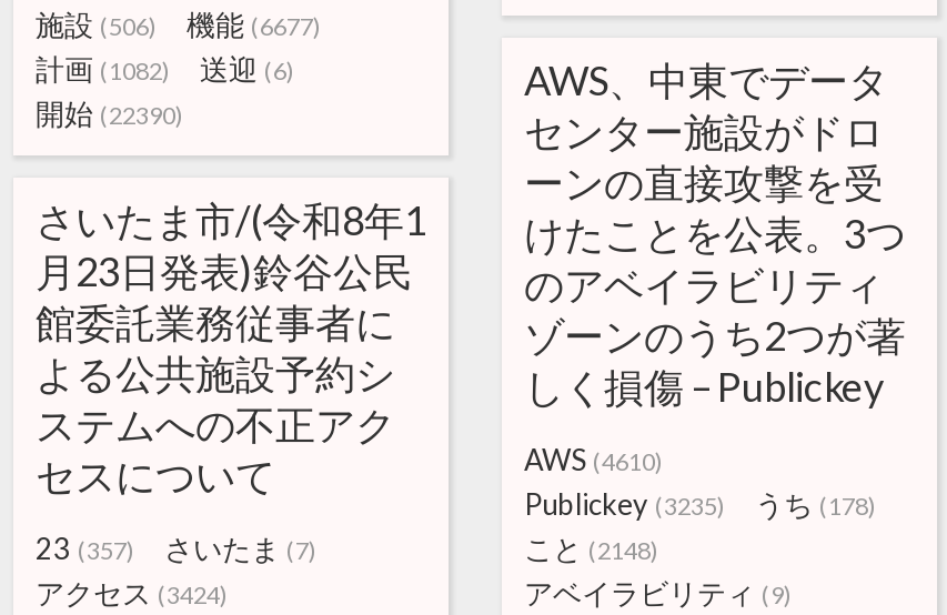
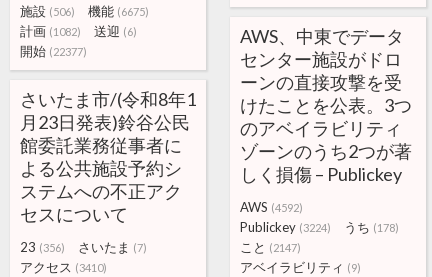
[36,7,322,42] 施設 (506) 機能 (6677) -> [20,3,149,19] 施設 (506) 機能 (6675)
[36,95,184,131] 開始 (22390) -> [20,43,87,59] 開始 (22377)
[524,442,664,477] AWS (4610) -> [240,199,303,215] AWS (4592)
[524,486,877,522] Publickey (3235) うち (178) -> [240,219,399,235] Publickey (3224) うち (178)
[36,531,318,566] 23 (357) さいたま (7) -> [20,239,147,255] 23 (356) さいたま (7)
[524,531,659,566] こと (2148) -> [240,239,301,255] こと (2147)
[36,575,229,611] アクセス (3424) -> [20,259,107,275] アクセス (3410)

